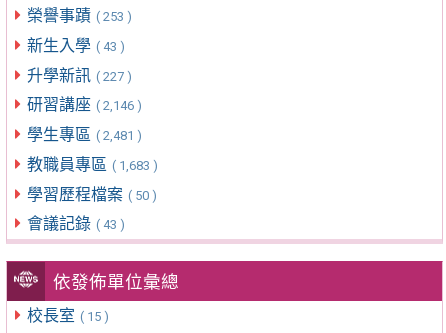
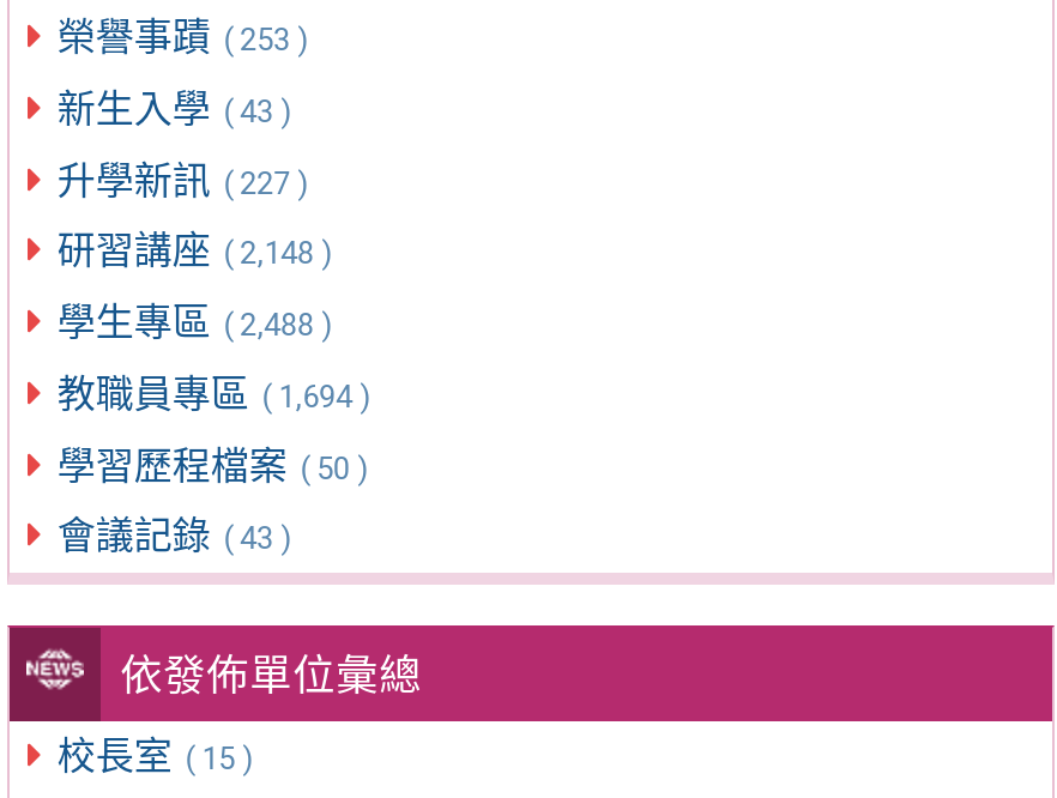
[27,95,142,114] 研習講座 ( 2,146 ) -> [57,228,334,274] 研習講座 ( 2,148 )
[27,125,142,144] 學生專區 ( 2,481 ) -> [57,300,334,345] 學生專區 ( 2,488 )
[27,155,158,174] 教職員專區 ( 1,683 ) -> [57,371,372,417] 教職員專區 ( 1,694 )

